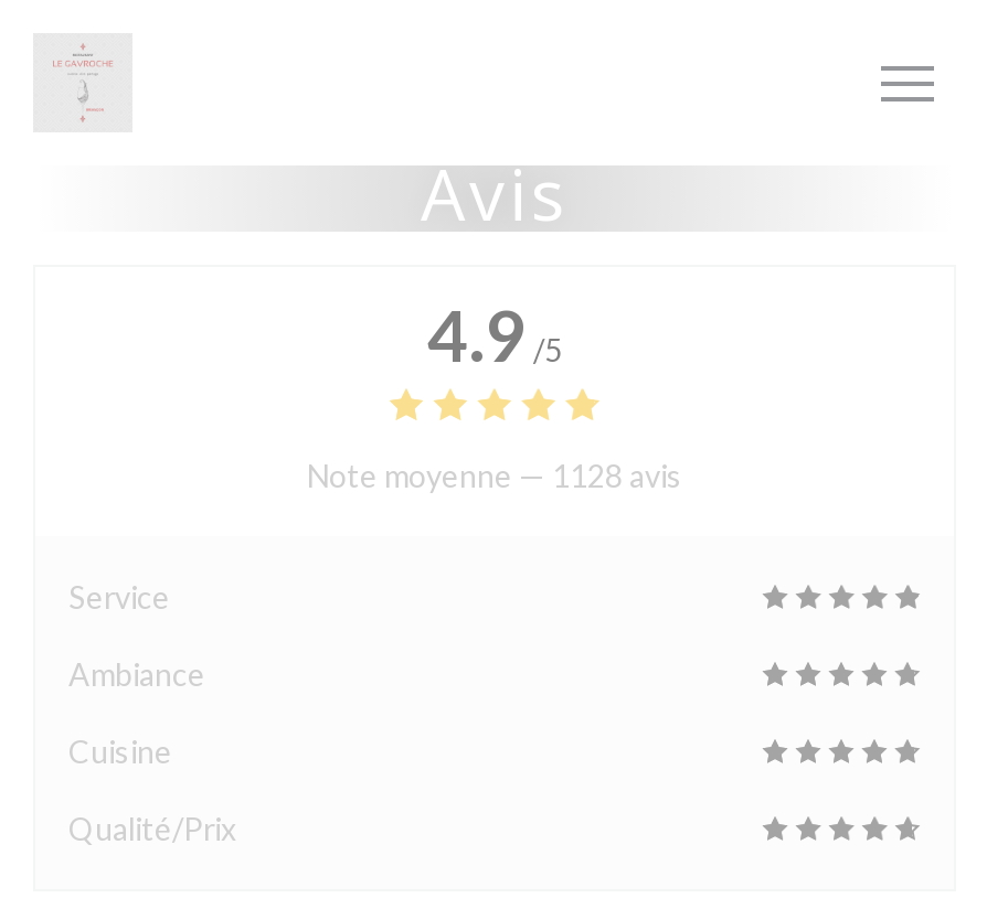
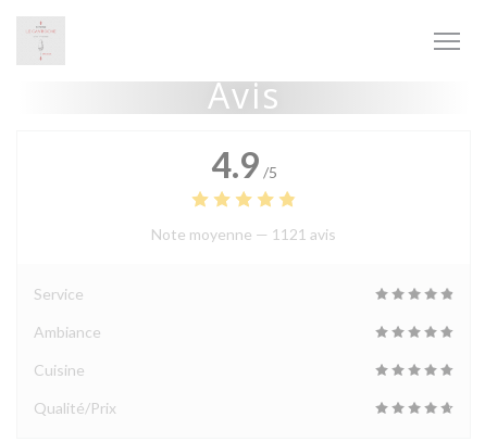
[307,457,682,494] Note moyenne — 1128 avis -> [151,225,336,243] Note moyenne — 1121 avis

